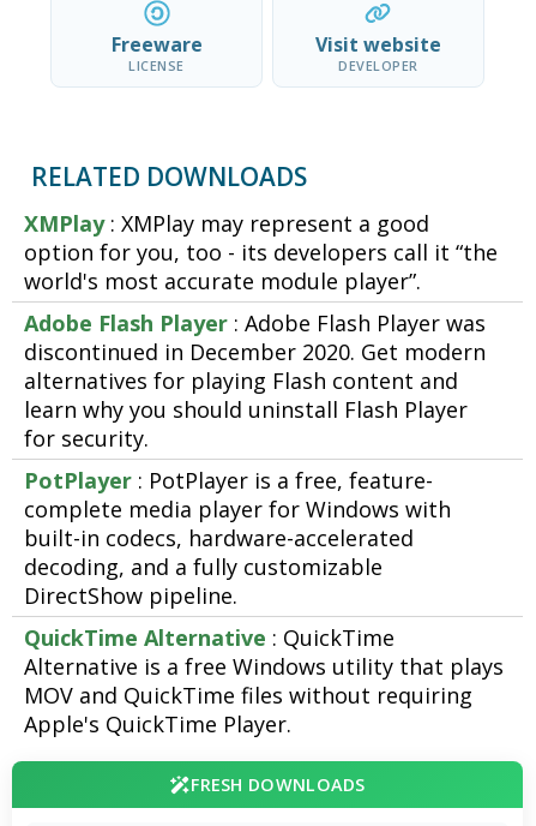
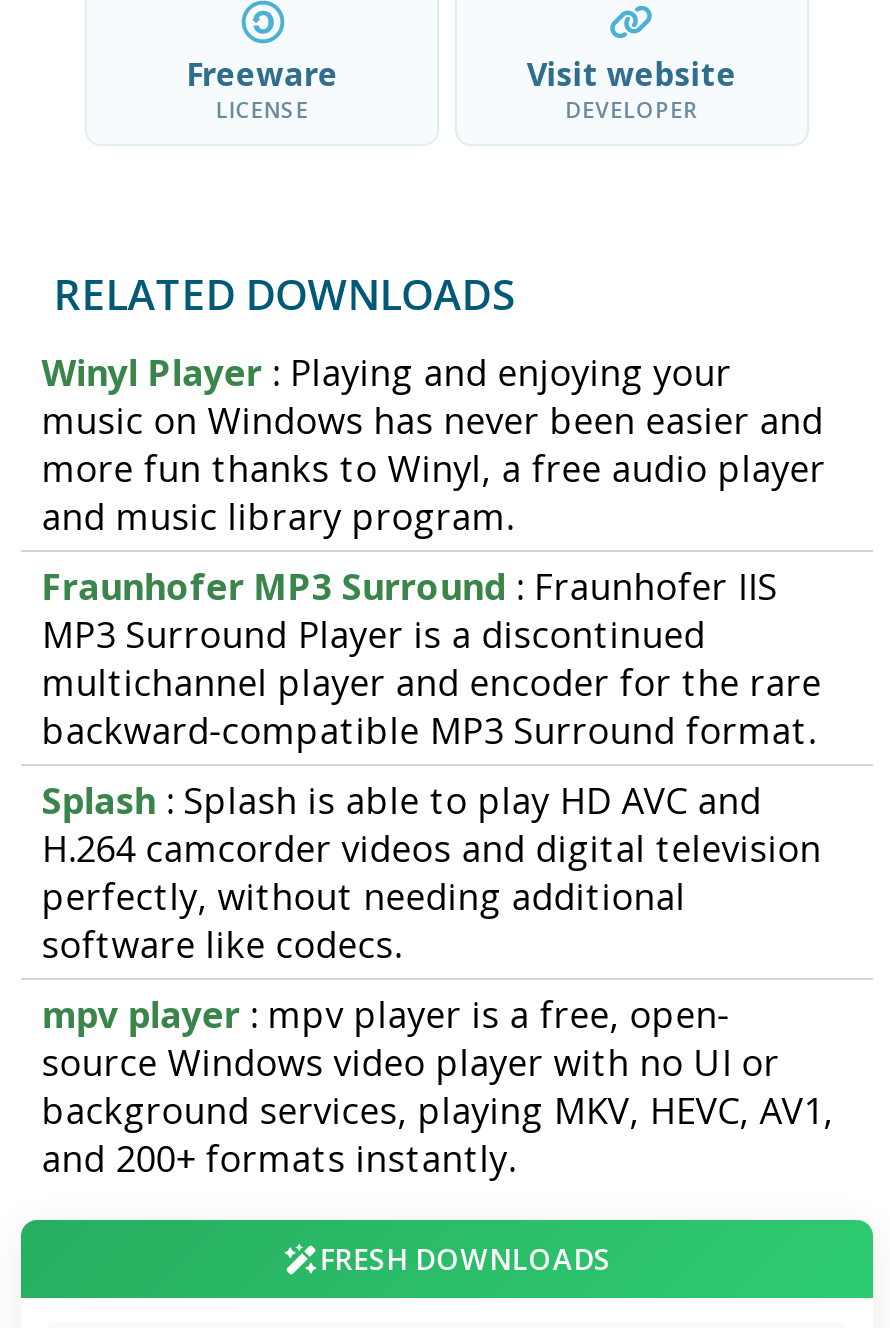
[24,209,498,295] XMPlay: XMPlay may represent a good | option for you, too - its developers call it “the | world's most accurate module player”. -> [41,348,825,540] Winyl Player: Playing and enjoying your | music on Windows has never been easier and | more fun thanks to Winyl, a free audio player | and music library program.
[24,309,486,453] Adobe Flash Player: Adobe Flash Player was | discontinued in December 2020. Get modern | alternatives for playing Flash content and | learn why you should uninstall Flash Player | for security. -> [41,562,821,754] Fraunhofer MP3 Surround: Fraunhofer IIS | MP3 Surround Player is a discontinued | multichannel player and encoder for the rare | backward-compatible MP3 Surround format.
[24,466,451,610] PotPlayer: PotPlayer is a free, feature- | complete media player for Windows with | built-in codecs, hardware-accelerated | decoding, and a fully customizable | DirectShow pipeline. -> [41,776,821,968] Splash: Splash is able to play HD AVC and | H.264 camcorder videos and digital television | perfectly, without needing additional | software like codecs.
[24,623,504,738] QuickTime Alternative: QuickTime | Alternative is a free Windows utility that plays | MOV and QuickTime files without requiring | Apple's QuickTime Player. -> [41,990,833,1182] mpv player: mpv player is a free, open- | source Windows video player with no UI or | background services, playing MKV, HEVC, AV1, | and 200+ formats instantly.

